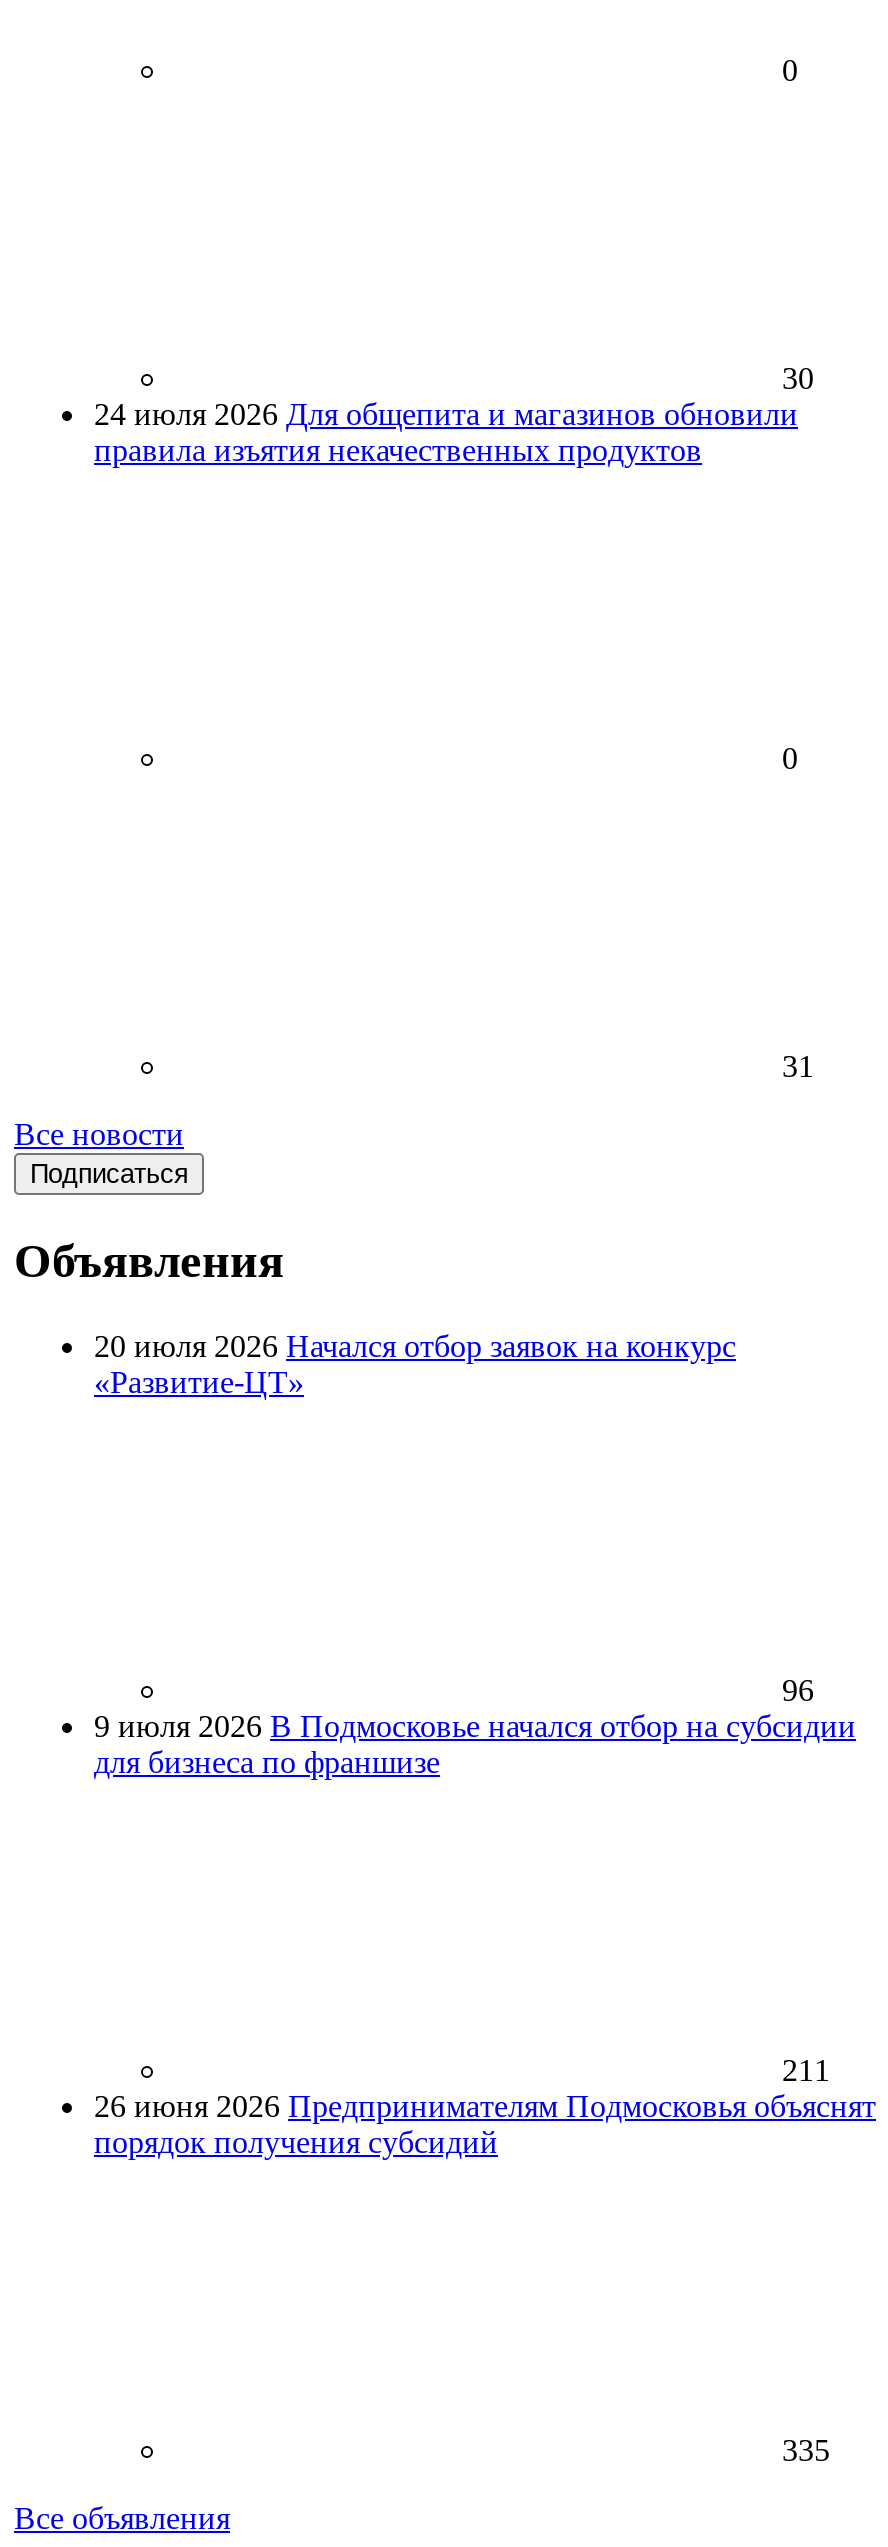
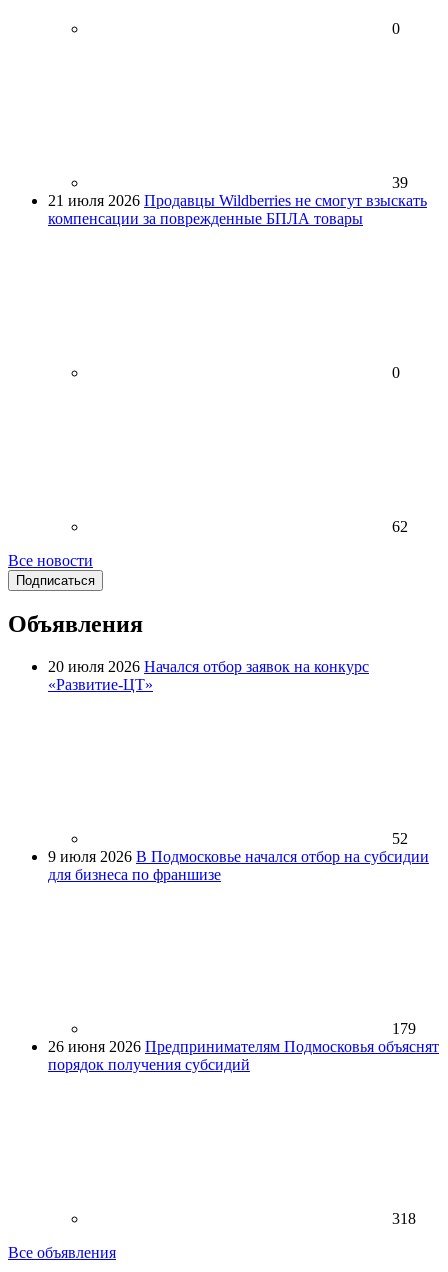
[94,361,814,467] 30 | 24 июля 2026 Для общепита и магазинов обновили | правила изъятия некачественных продуктов -> [48,174,427,227] 39 | 21 июля 2026 Продавцы Wildberries не смогут взыскать | компенсации за поврежденные БПЛА товары
[782,1049,814,1083] 31 -> [392,518,408,535] 62
[782,1673,814,1707] 96 -> [392,830,408,847] 52
[782,2053,830,2087] 211 -> [392,1020,416,1037] 179
[782,2433,830,2467] 335 -> [392,1210,416,1227] 318

